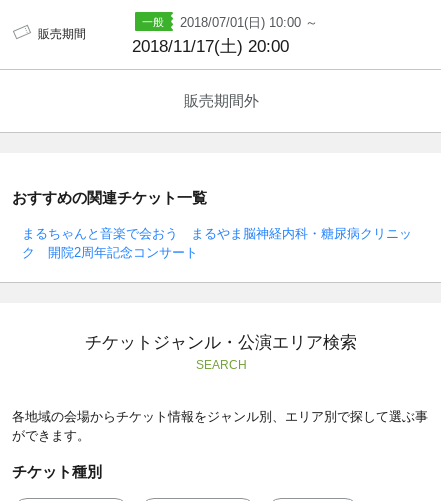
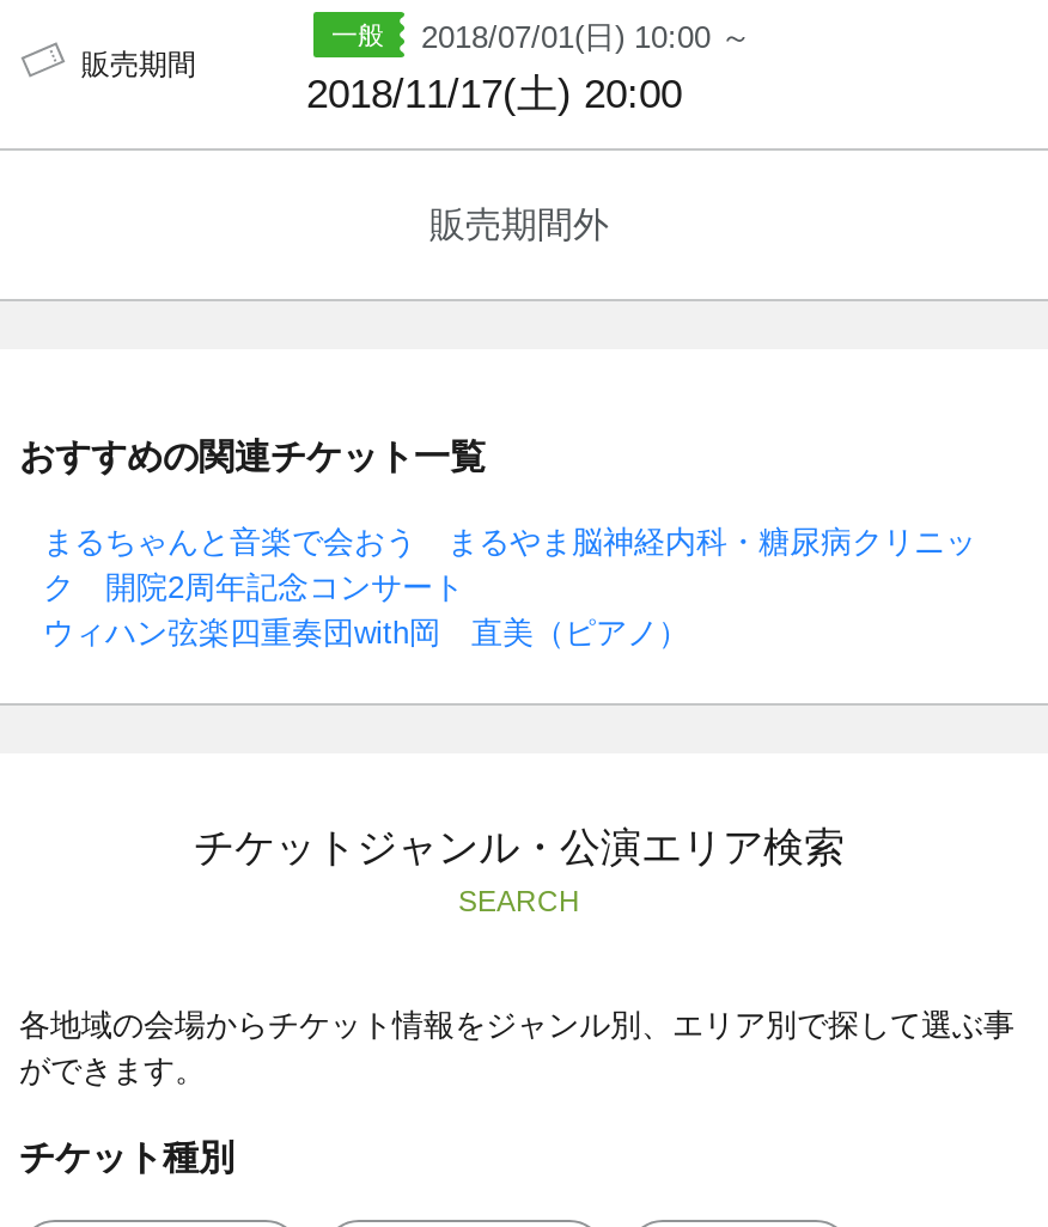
none -> [43,615,689,651] ウィハン弦楽四重奏団with岡 直美（ピアノ）

